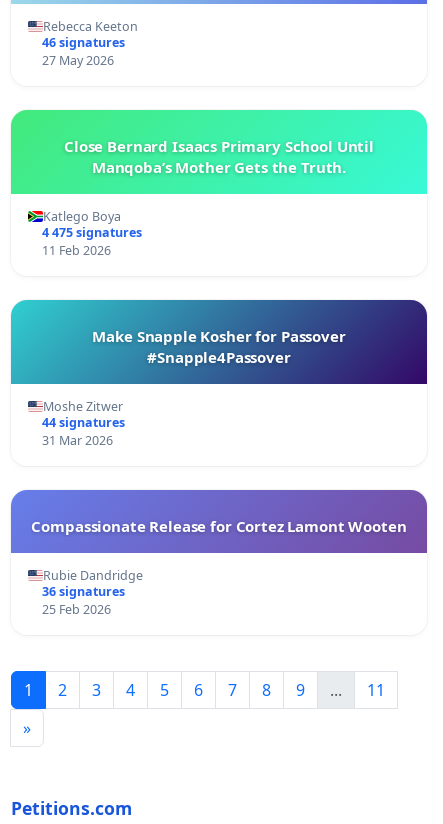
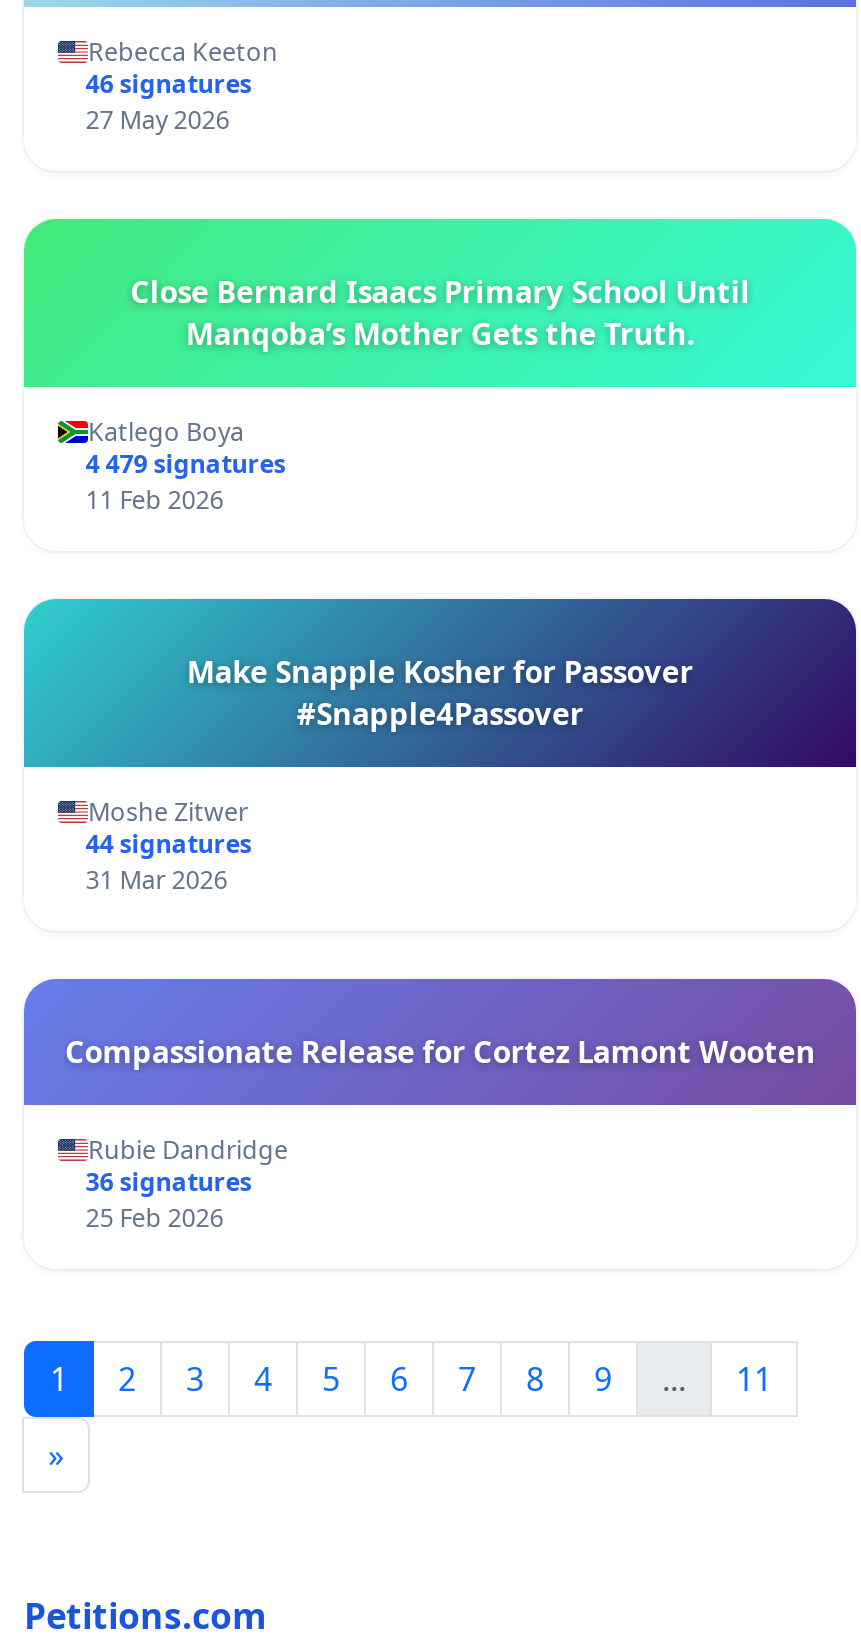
[42,223,142,240] 4 475 signatures -> [86,446,286,480] 4 479 signatures

